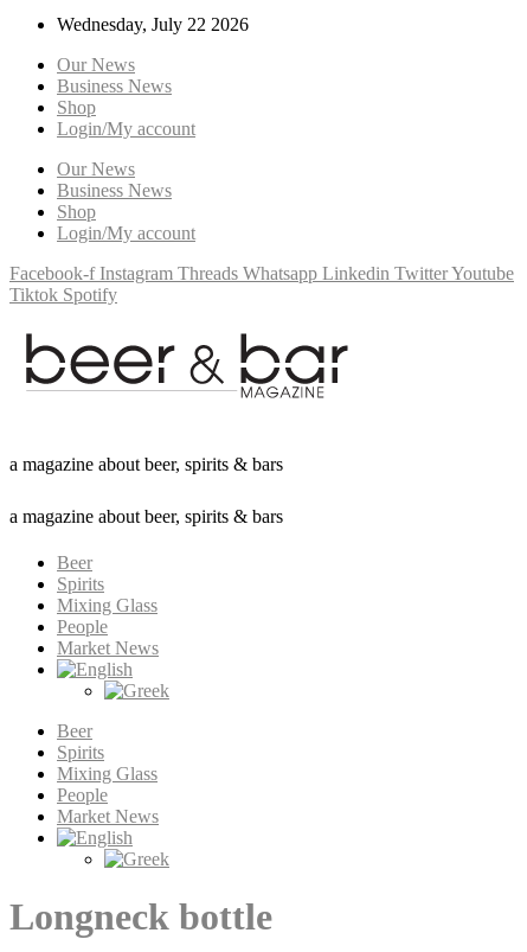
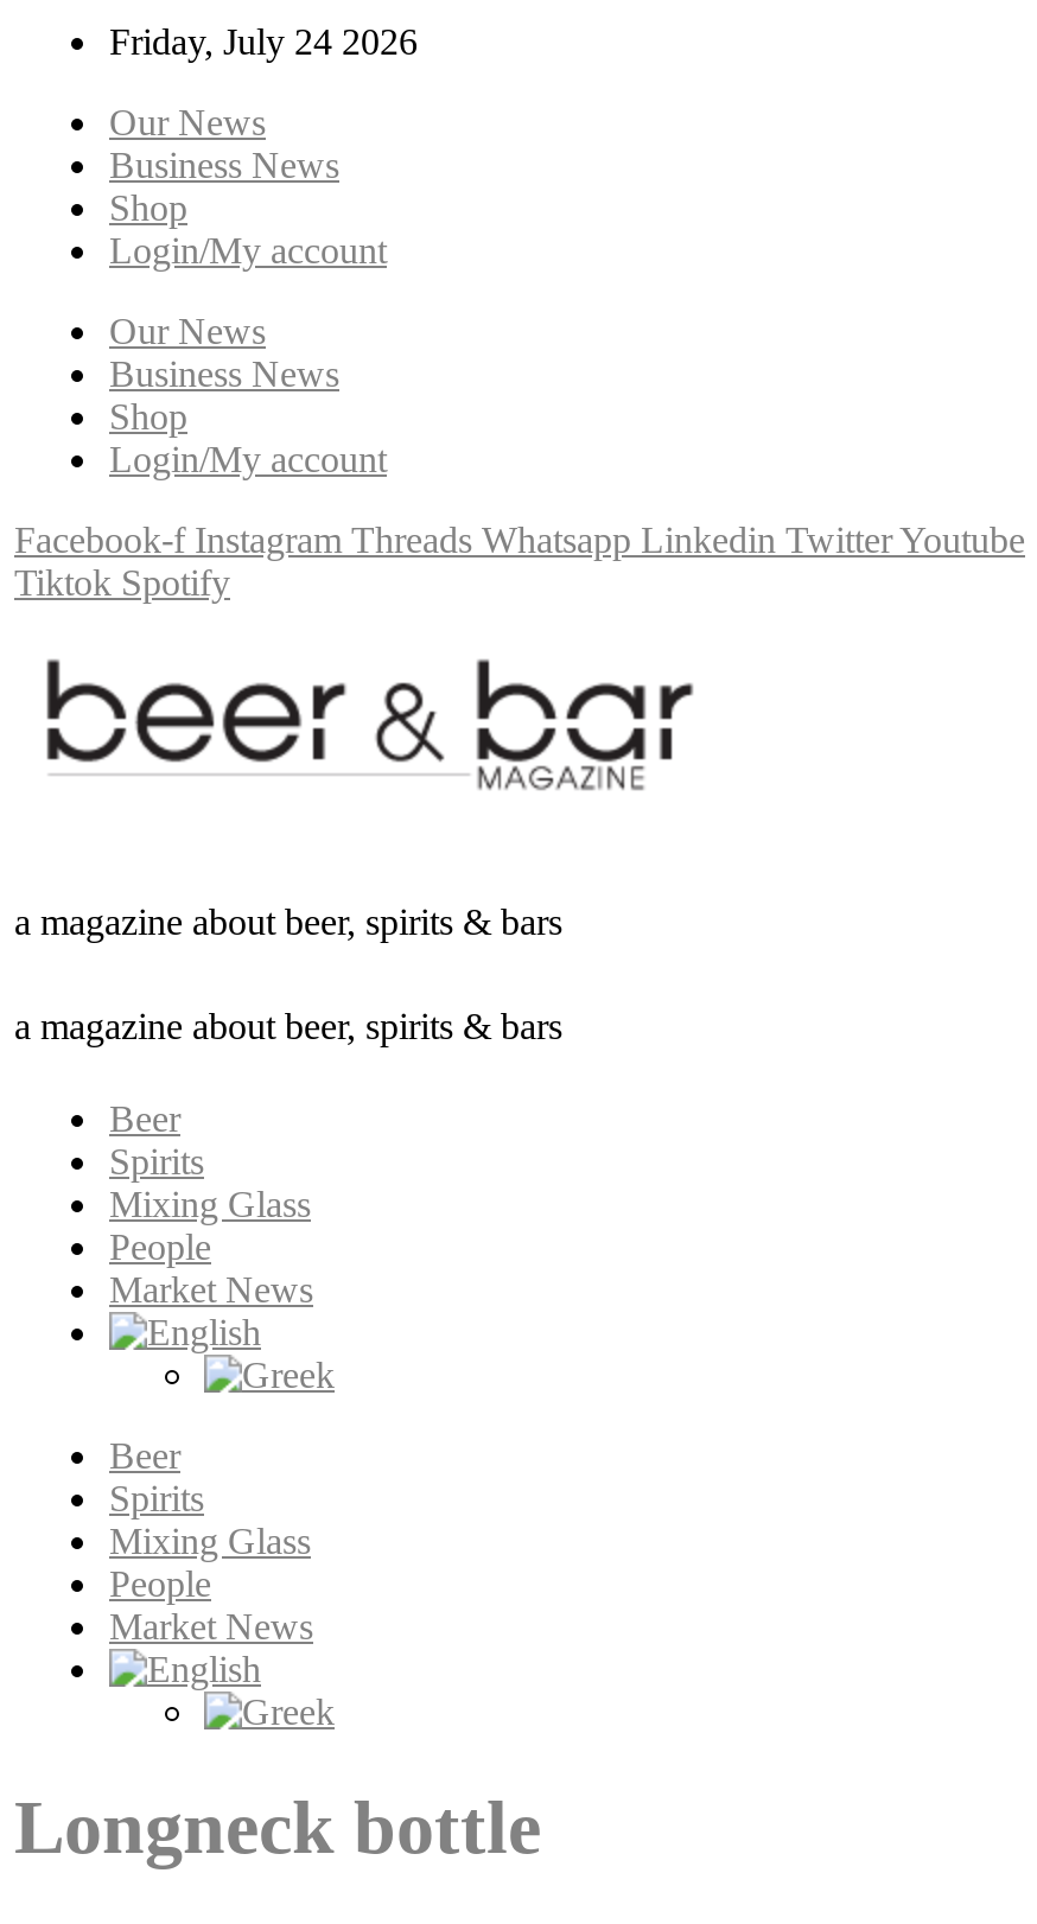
[57,14,249,34] Wednesday, July 22 2026 -> [109,21,418,62] Friday, July 24 2026

